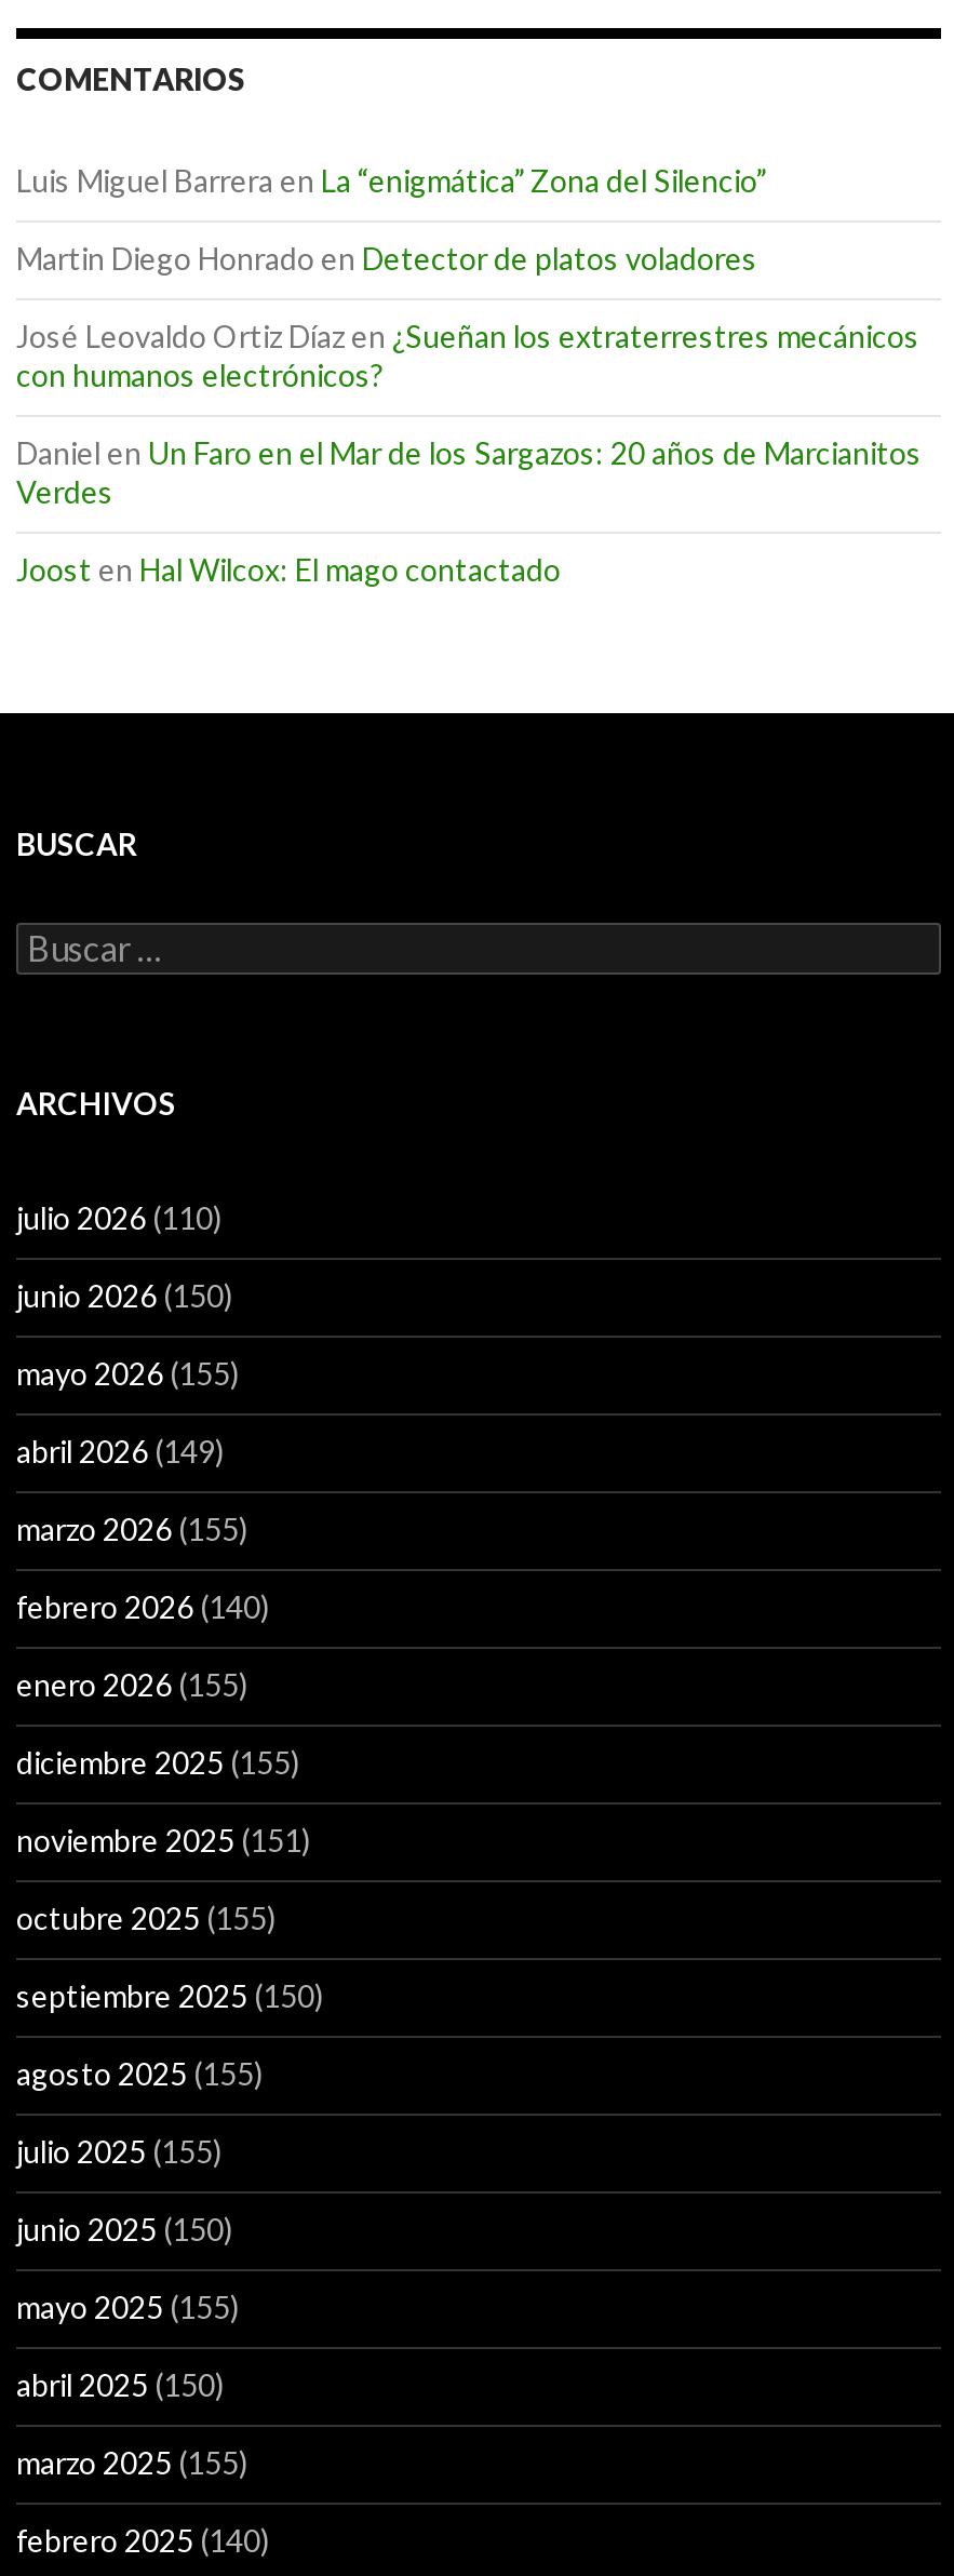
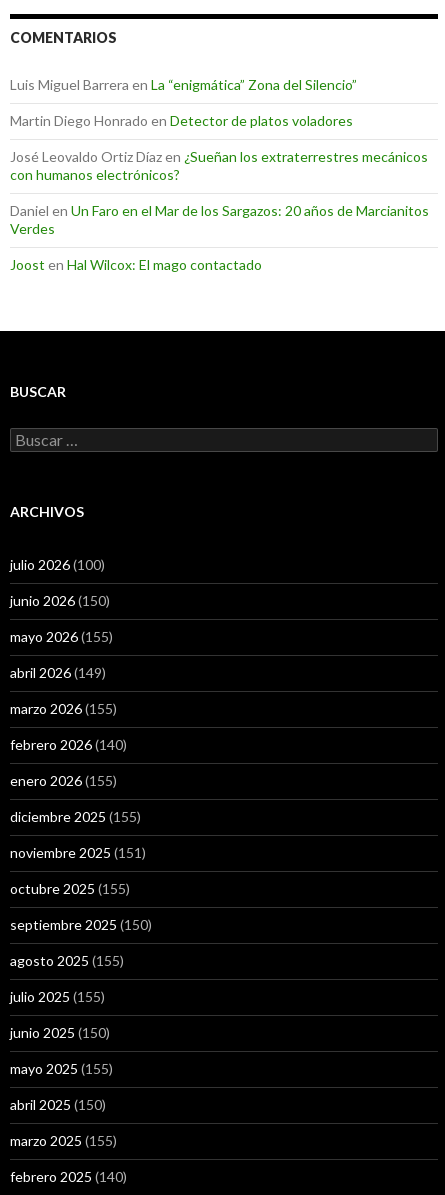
[16,1199,221,1236] julio 2026 (110) -> [10,556,105,573] julio 2026 (100)

